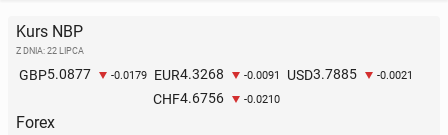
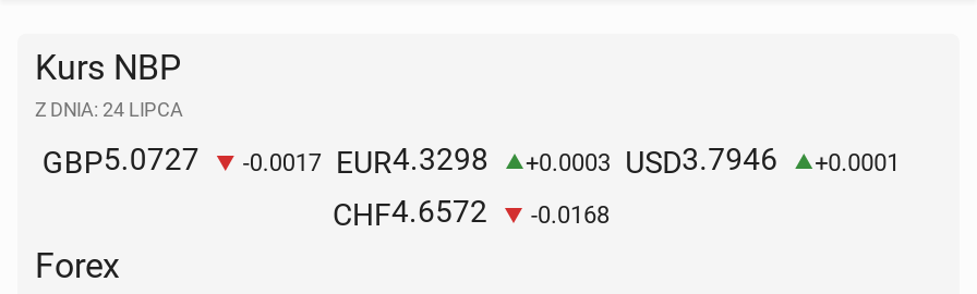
[16,46,84,56] Z DNIA: 22 LIPCA -> [35,100,183,122] Z DNIA: 24 LIPCA
[19,66,91,83] GBP5.0877 -> [42,143,199,180] GBP5.0727
[111,66,224,83] -0.0179 EUR4.3268 -> [243,143,489,180] -0.0017 EUR4.3298
[244,66,357,83] -0.0091 USD3.7885 -> [526,143,778,180] +0.0003 USD3.7946
[377,69,413,82] -0.0021 -> [815,149,900,178] +0.0001
[152,90,223,107] CHF4.6756 -> [333,196,487,232] CHF4.6572
[243,93,279,106] -0.0210 -> [531,202,610,230] -0.0168

